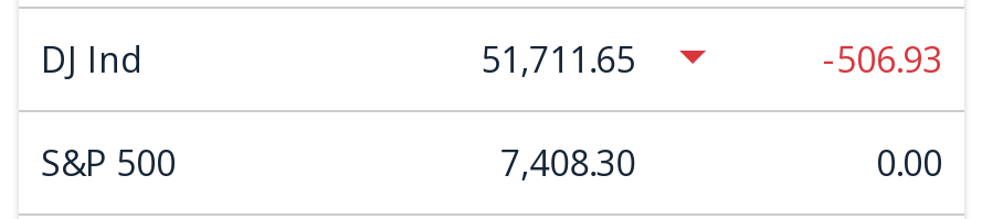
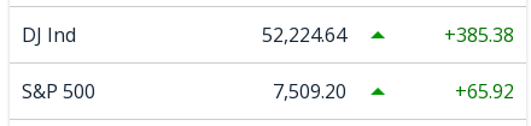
[481,36,635,84] 51,711.65 -> [262,22,346,48] 52,224.64
[823,36,942,84] -506.93 -> [456,22,514,48] 385.38
[501,139,635,188] 7,408.30 -> [273,78,346,105] 7,509.20
[876,139,942,188] 0.00 -> [467,78,514,105] 65.92

